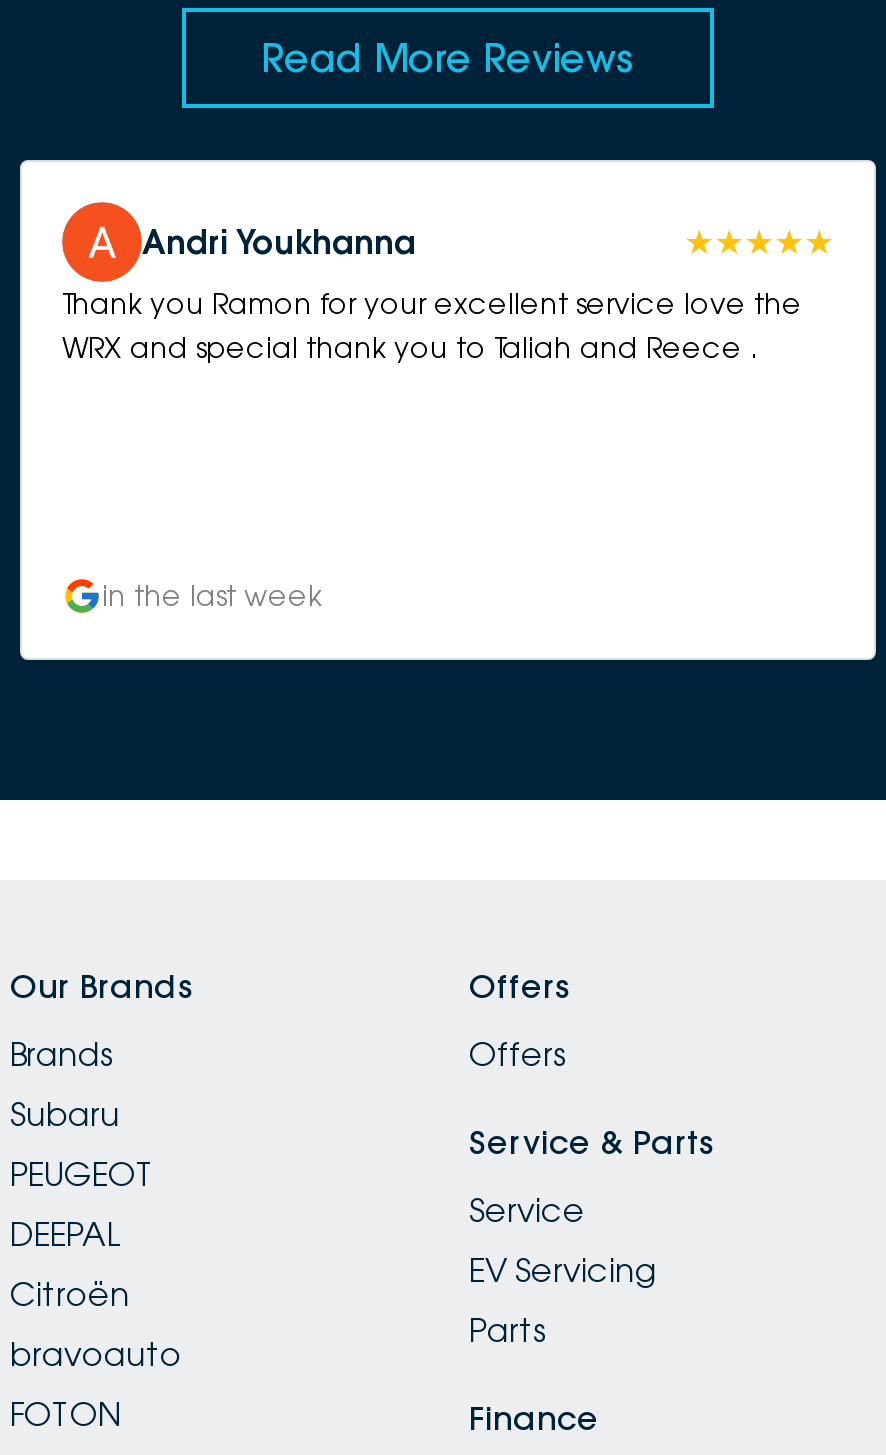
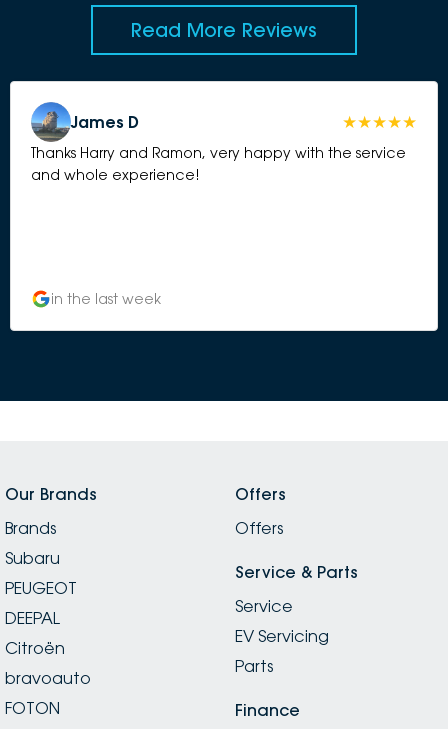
[60,200,802,364] [image] | Thank you Ramon for your excellent service love the | WRX and special thank you to Taliah and Reece . -> [30,101,406,183] [image] | Thanks Harry and Ramon, very happy with the service | and whole experience!
[142,222,416,262] Andri Youkhanna -> [71,112,139,132] James D

